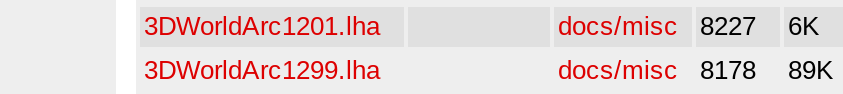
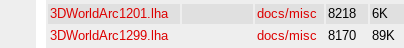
[558,11,820,41] docs/misc 8227 6K -> [257,6,388,21] docs/misc 8218 6K
[558,55,834,85] docs/misc 8178 89K -> [257,28,395,43] docs/misc 8170 89K

